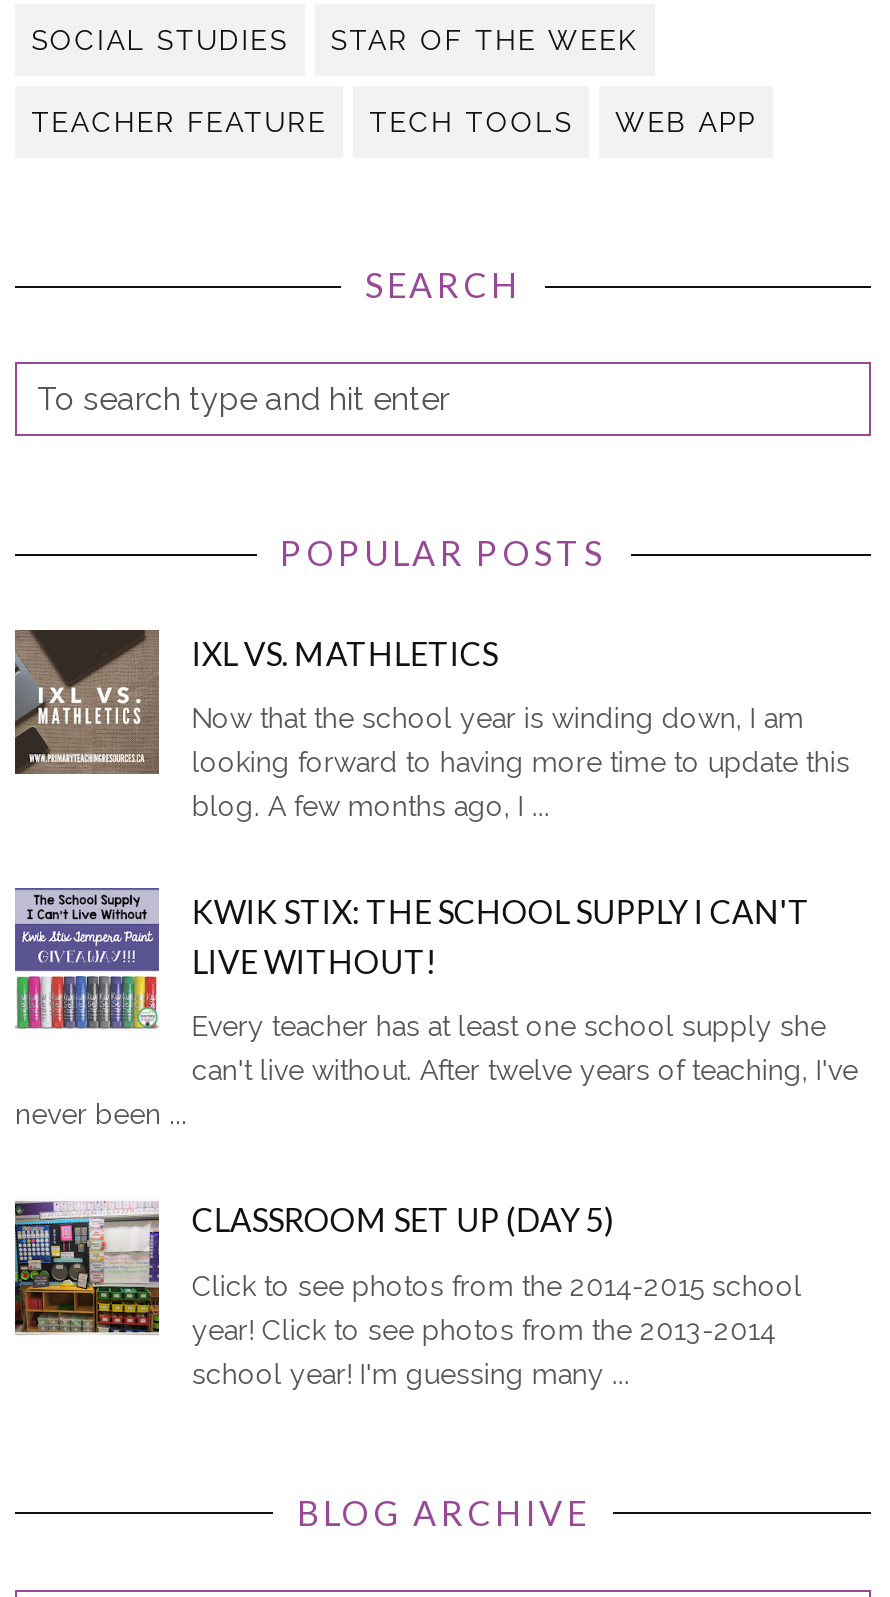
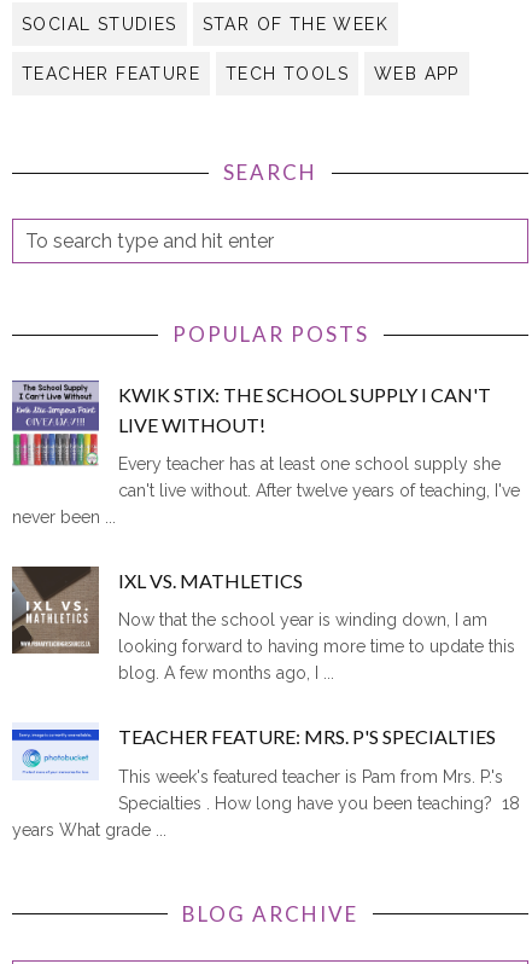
moved [13,628,850,822] -> [11,565,516,683]: [image] | IXL VS. MATHLETICS | Now that the school year is winding down, I am | looking forward to having more time to update this | blog. A few months ago, I ...
moved [13,890,858,1131] -> [11,382,520,527]: [image] | KWIK STIX: THE SCHOOL SUPPLY I CAN'T | LIVE WITHOUT! | Every teacher has at least one school supply she | can't live without. After twelve years of teaching, I've | never been ...
[13,1200,802,1389] [image] | CLASSROOM SET UP (DAY 5) | Click to see photos from the 2014-2015 school | year! Click to see photos from the 2013-2014 | school year! I'm guessing many ... -> [11,725,520,839] [image] | TEACHER FEATURE: MRS. P'S SPECIALTIES | This week's featured teacher is Pam from Mrs. P.'s | Specialties . How long have you been teaching? 18 | years What grade ...

